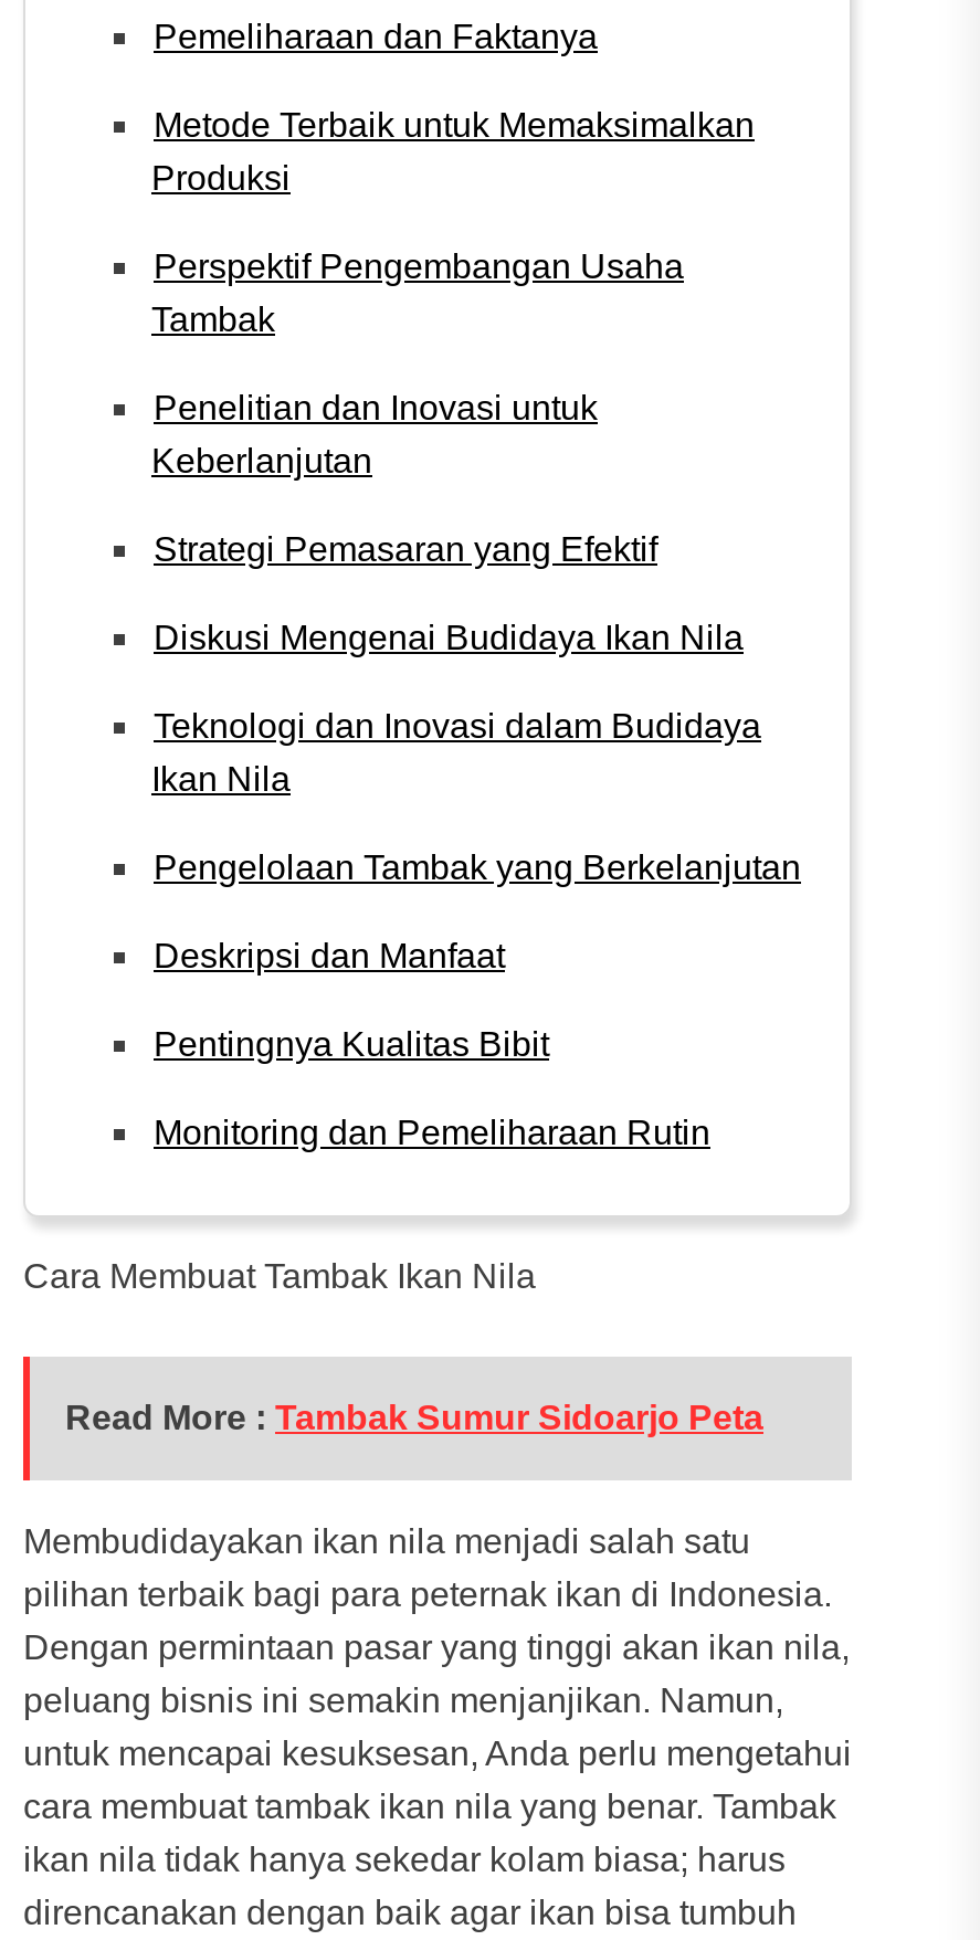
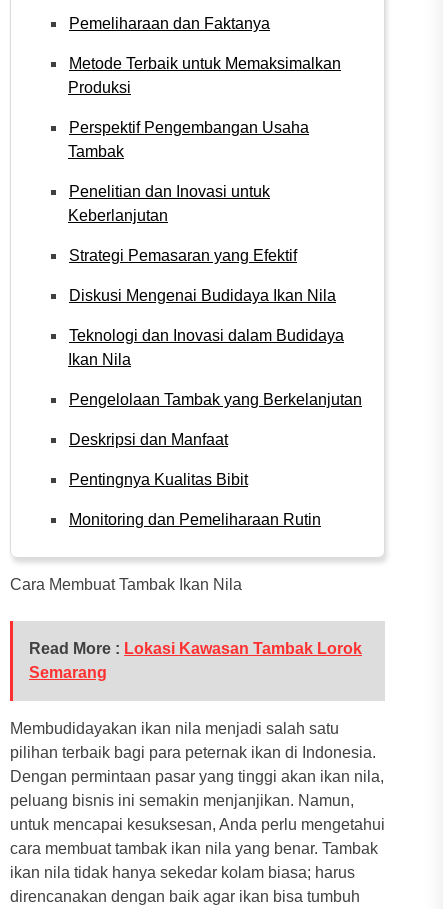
[65,1399,763,1437] Read More : Tambak Sumur Sidoarjo Peta -> [29,640,362,681] Read More : Lokasi Kawasan Tambak Lorok | Semarang

